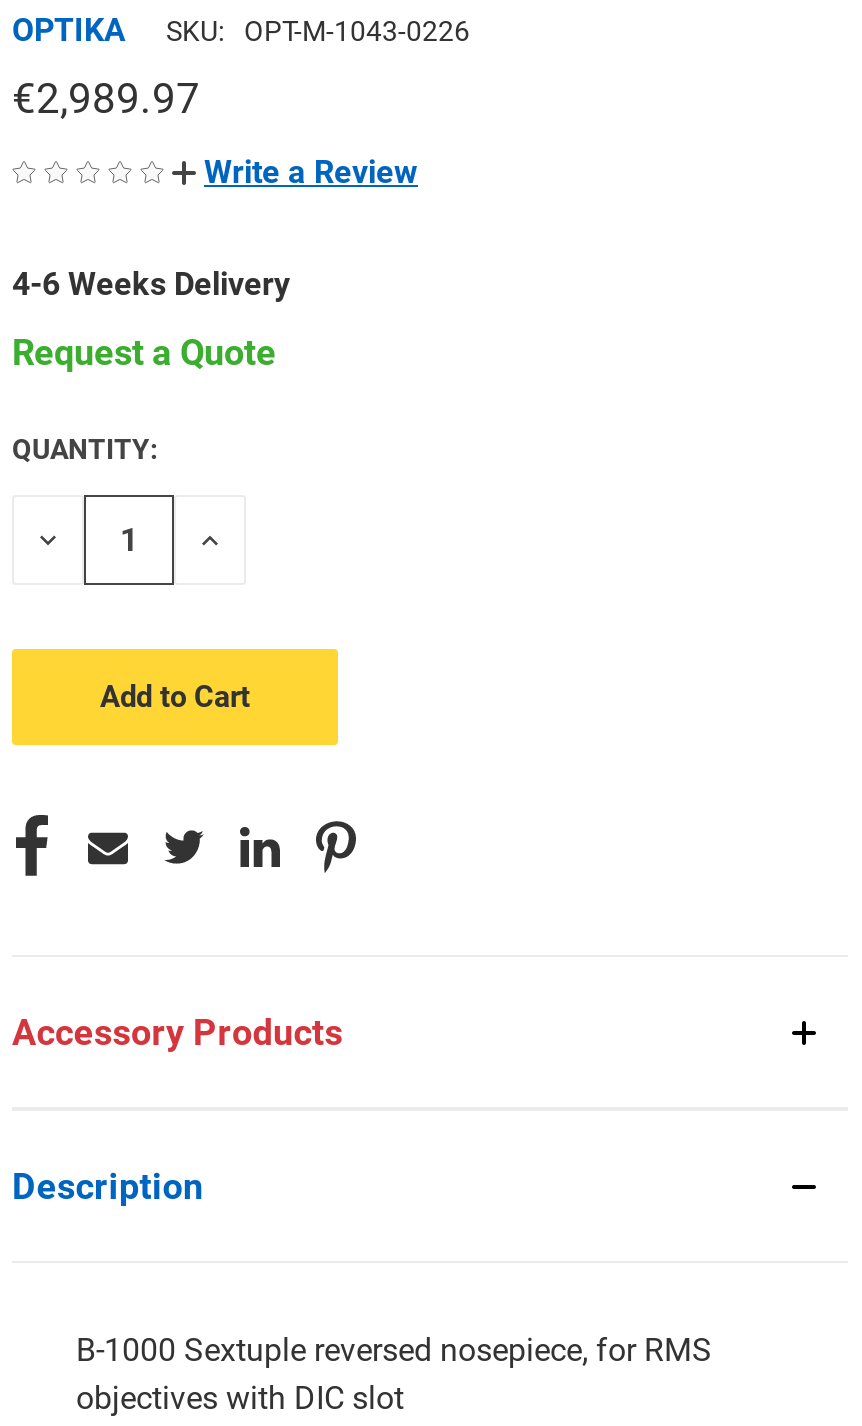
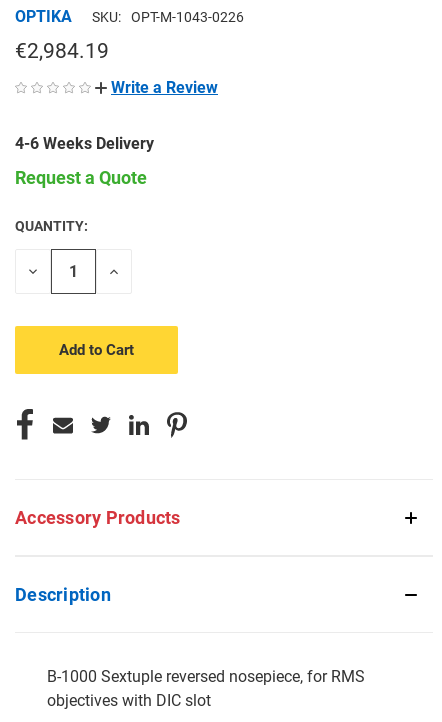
[12,75,200,123] €2,989.97 -> [15,39,109,63] €2,984.19

